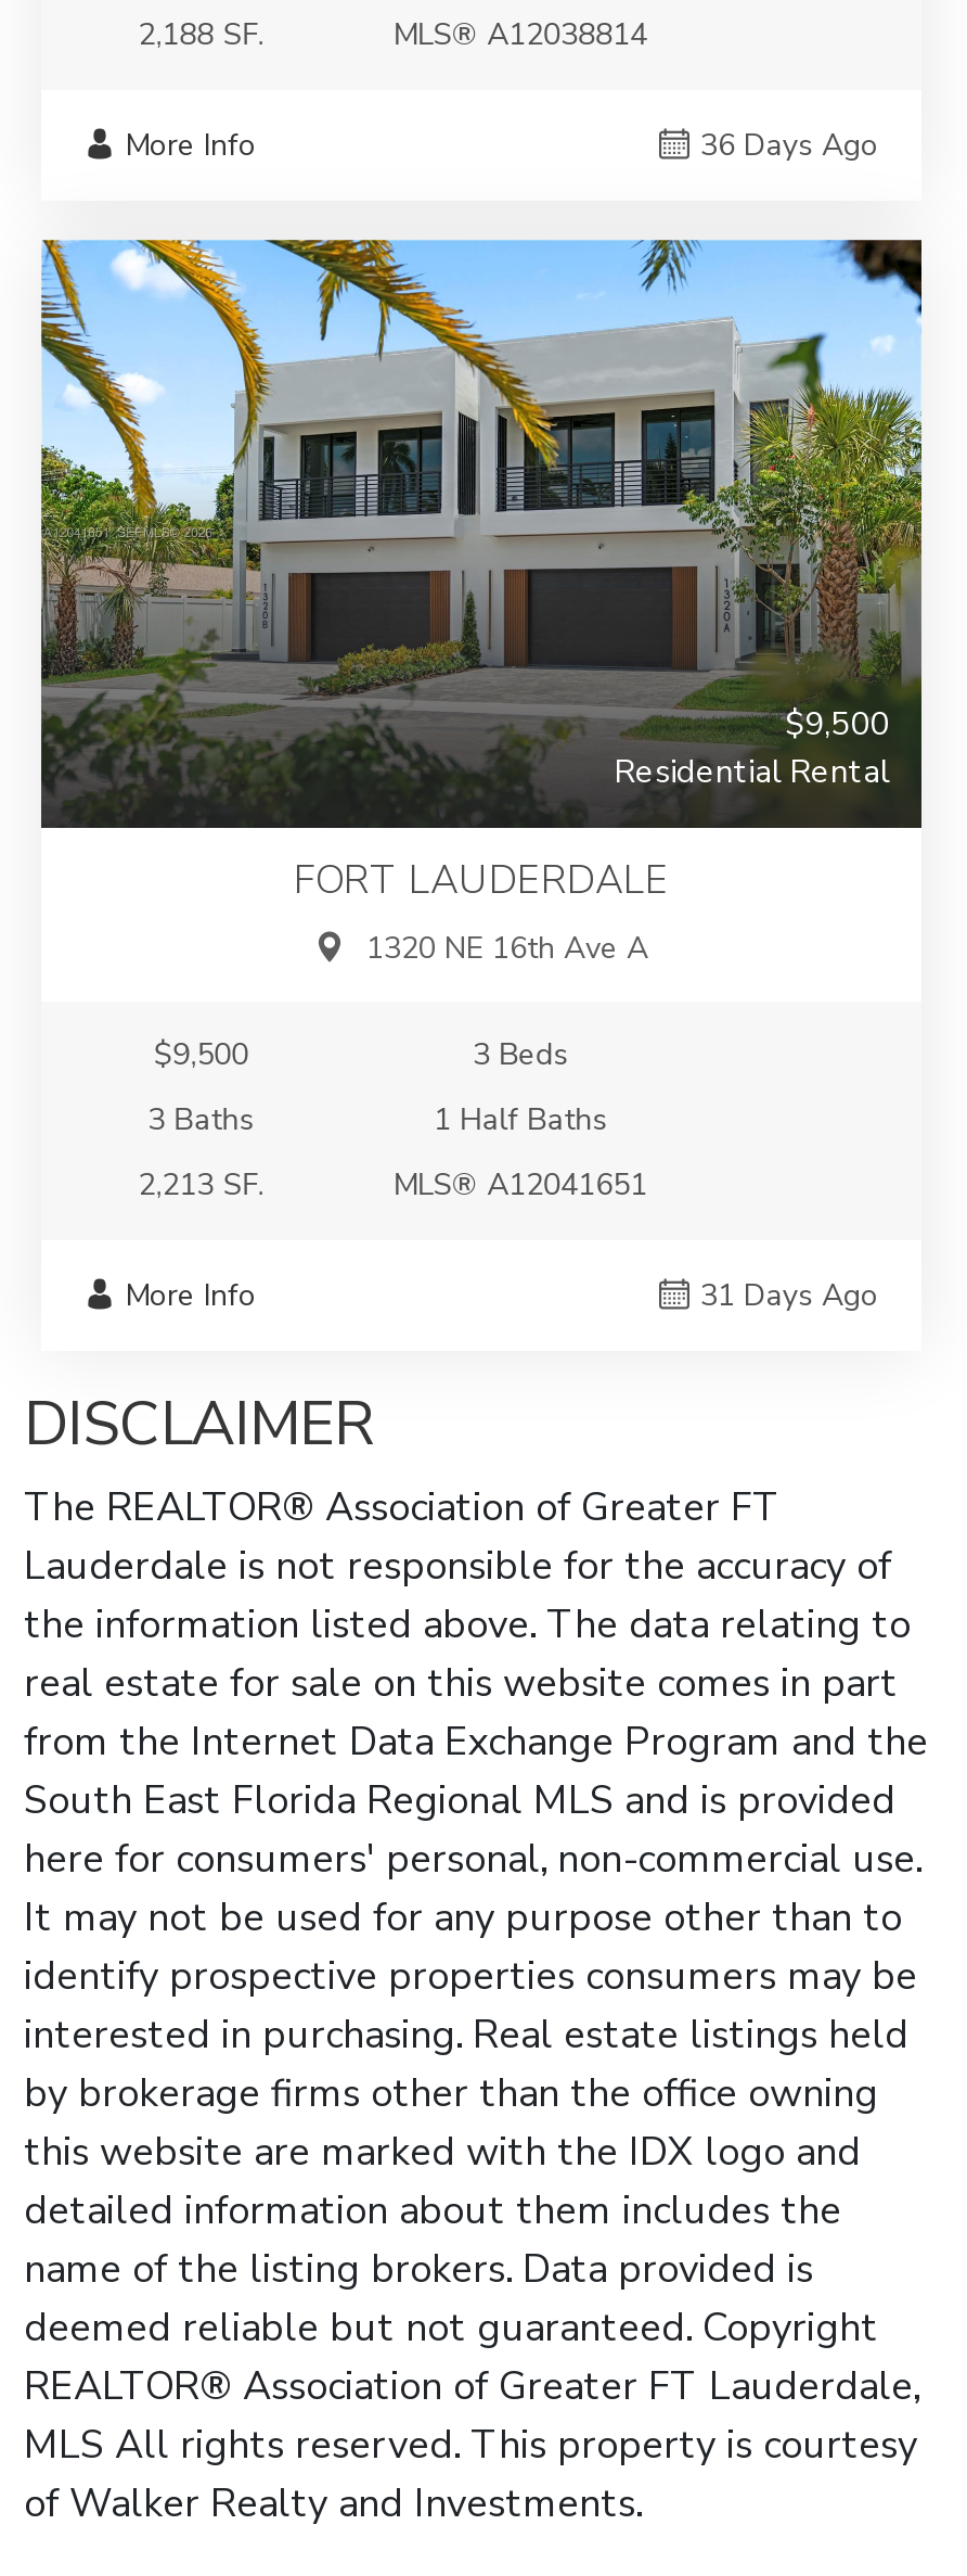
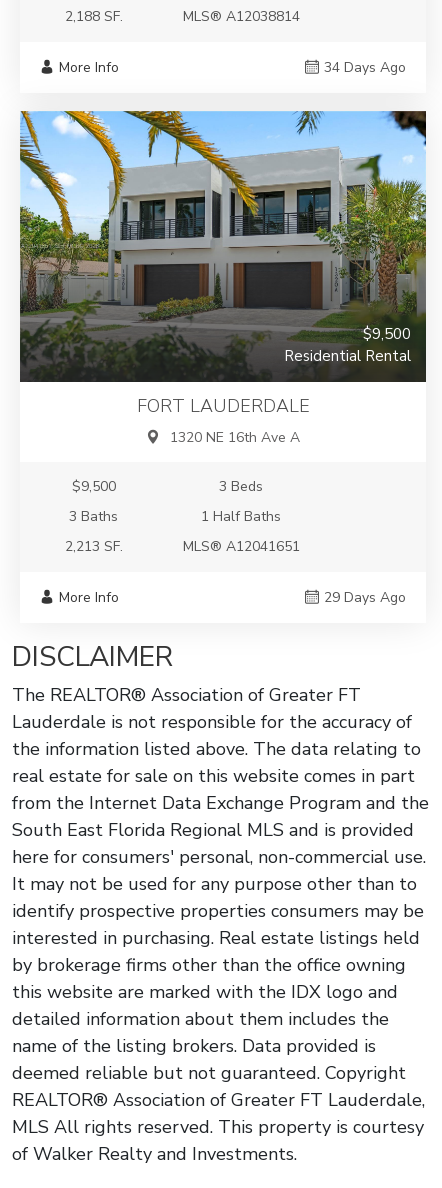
[700,125,878,166] 36 Days Ago -> [324,58,406,77] 34 Days Ago
[700,1274,878,1316] 31 Days Ago -> [324,588,406,607] 29 Days Ago

